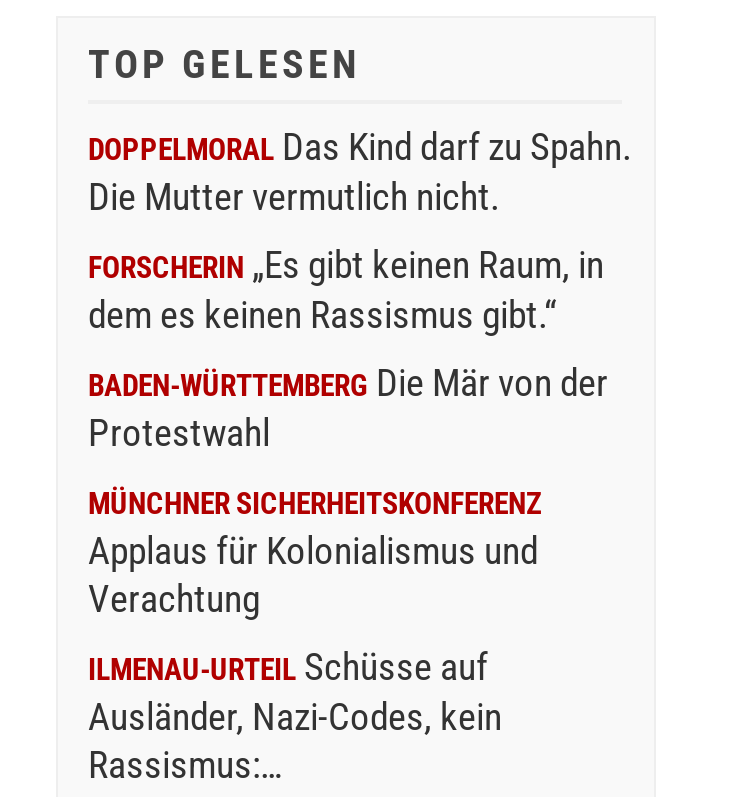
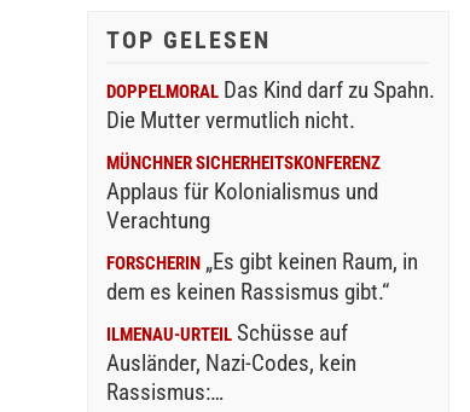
moved [88,241,604,337] -> [106,247,418,305]: FORSCHERIN „Es gibt keinen Raum, in | dem es keinen Rassismus gibt.“
[88,359,608,455] BADEN-WÜRTTEMBERG Die Mär von der | Protestwahl -> none
moved [88,485,542,621] -> [106,152,381,234]: MÜNCHNER SICHERHEITSKONFERENZ | Applaus für Kolonialismus und | Verachtung

